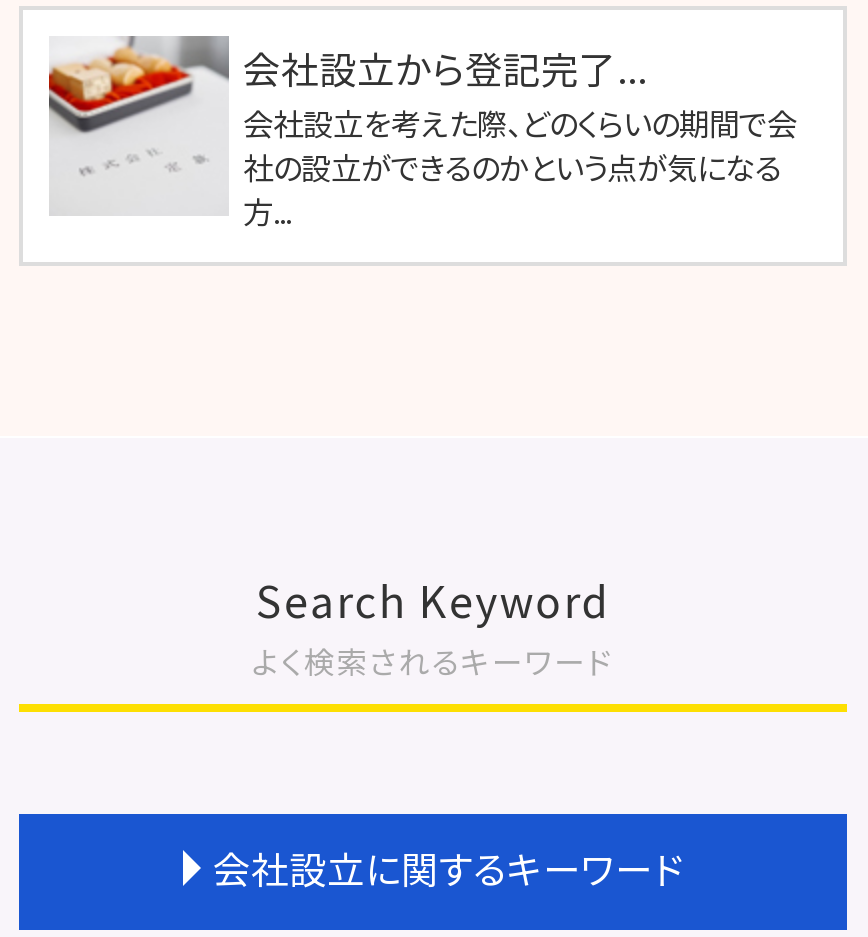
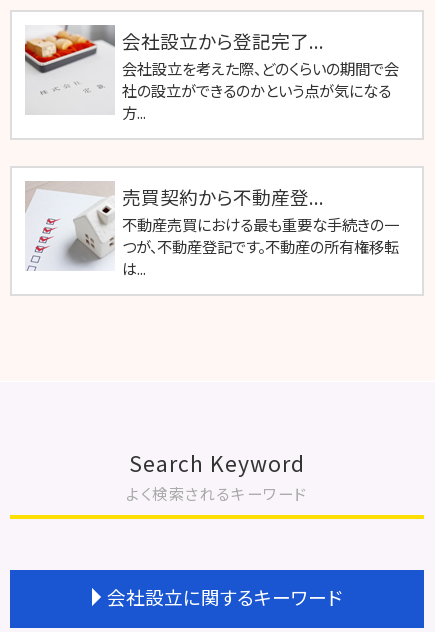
none -> [25,181,399,279] [image] | 売買契約から不動産登... | 不動産売買における最も重要な手続きの一 | つが、不動産登記です。不動産の所有権移転 | は...

